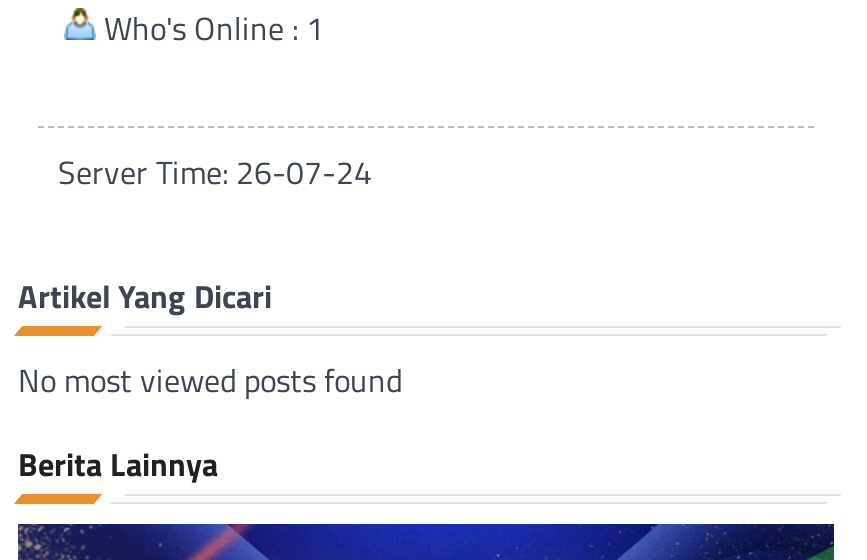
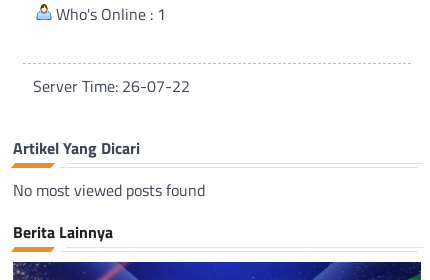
[58,148,372,196] Server Time: 26-07-24 -> [33,74,190,98] Server Time: 26-07-22

